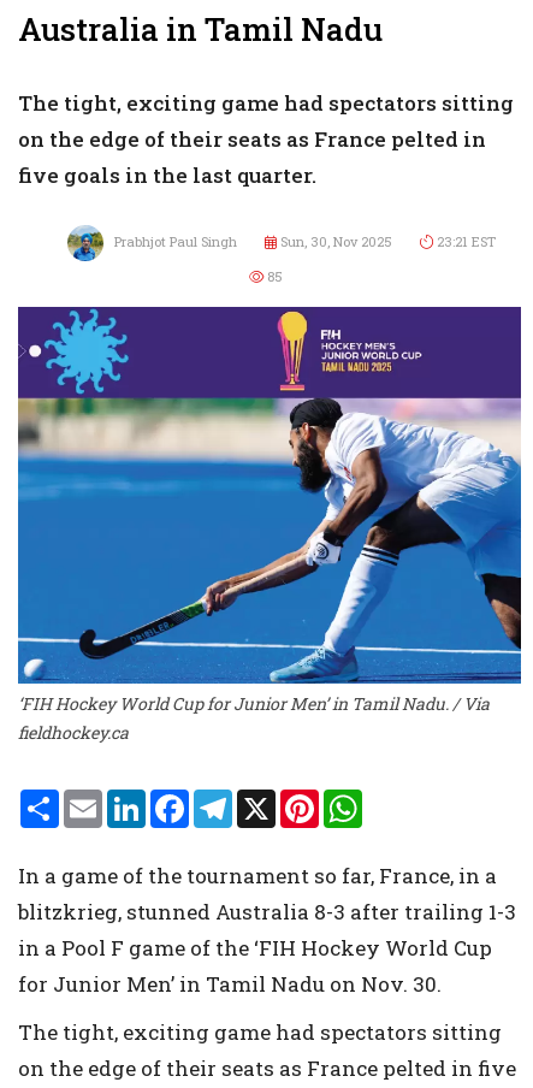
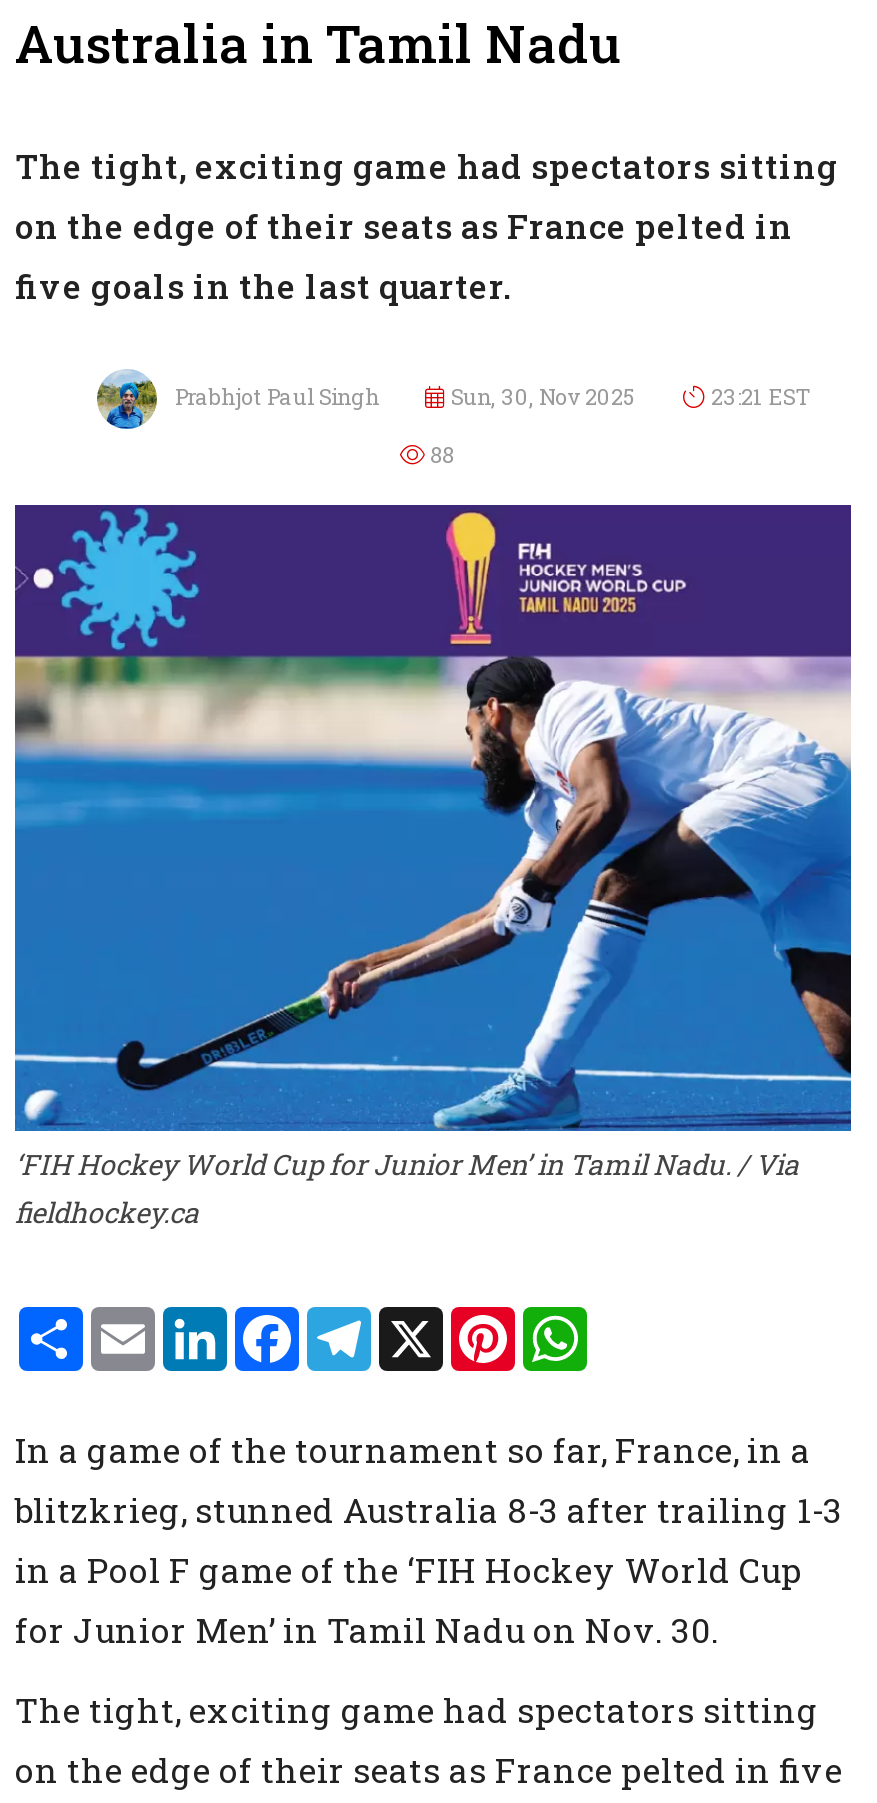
[263,267,290,285] 85 -> [424,439,466,469] 88

